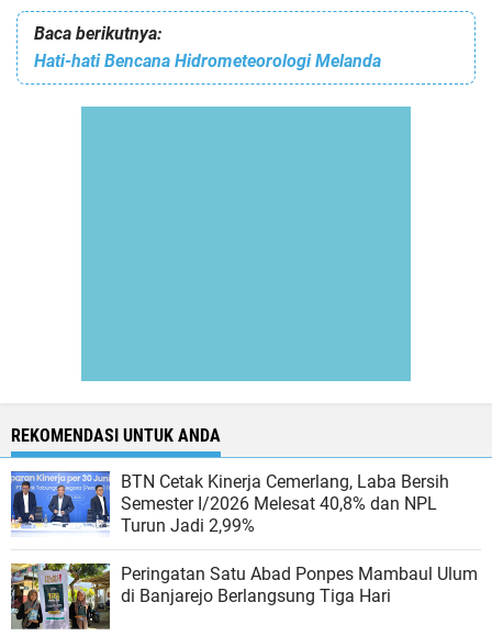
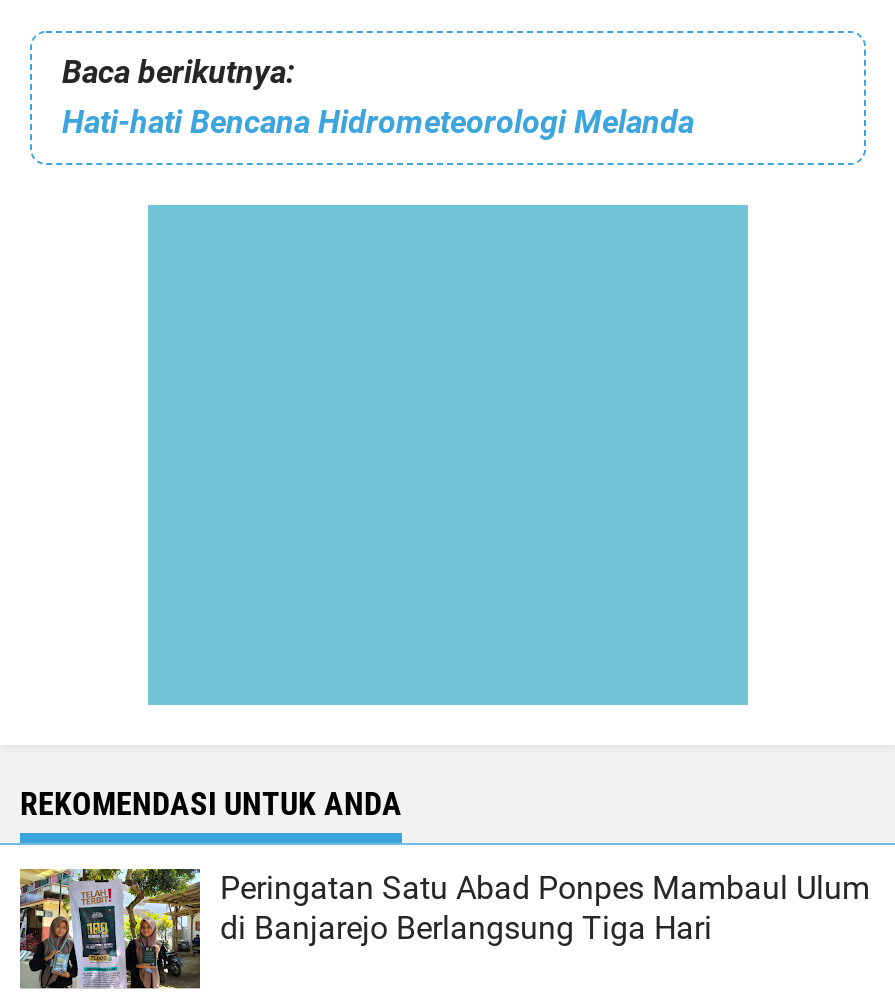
[10,470,449,537] [image] | BTN Cetak Kinerja Cemerlang, Laba Bersih | Semester I/2026 Melesat 40,8% dan NPL | Turun Jadi 2,99% -> none

